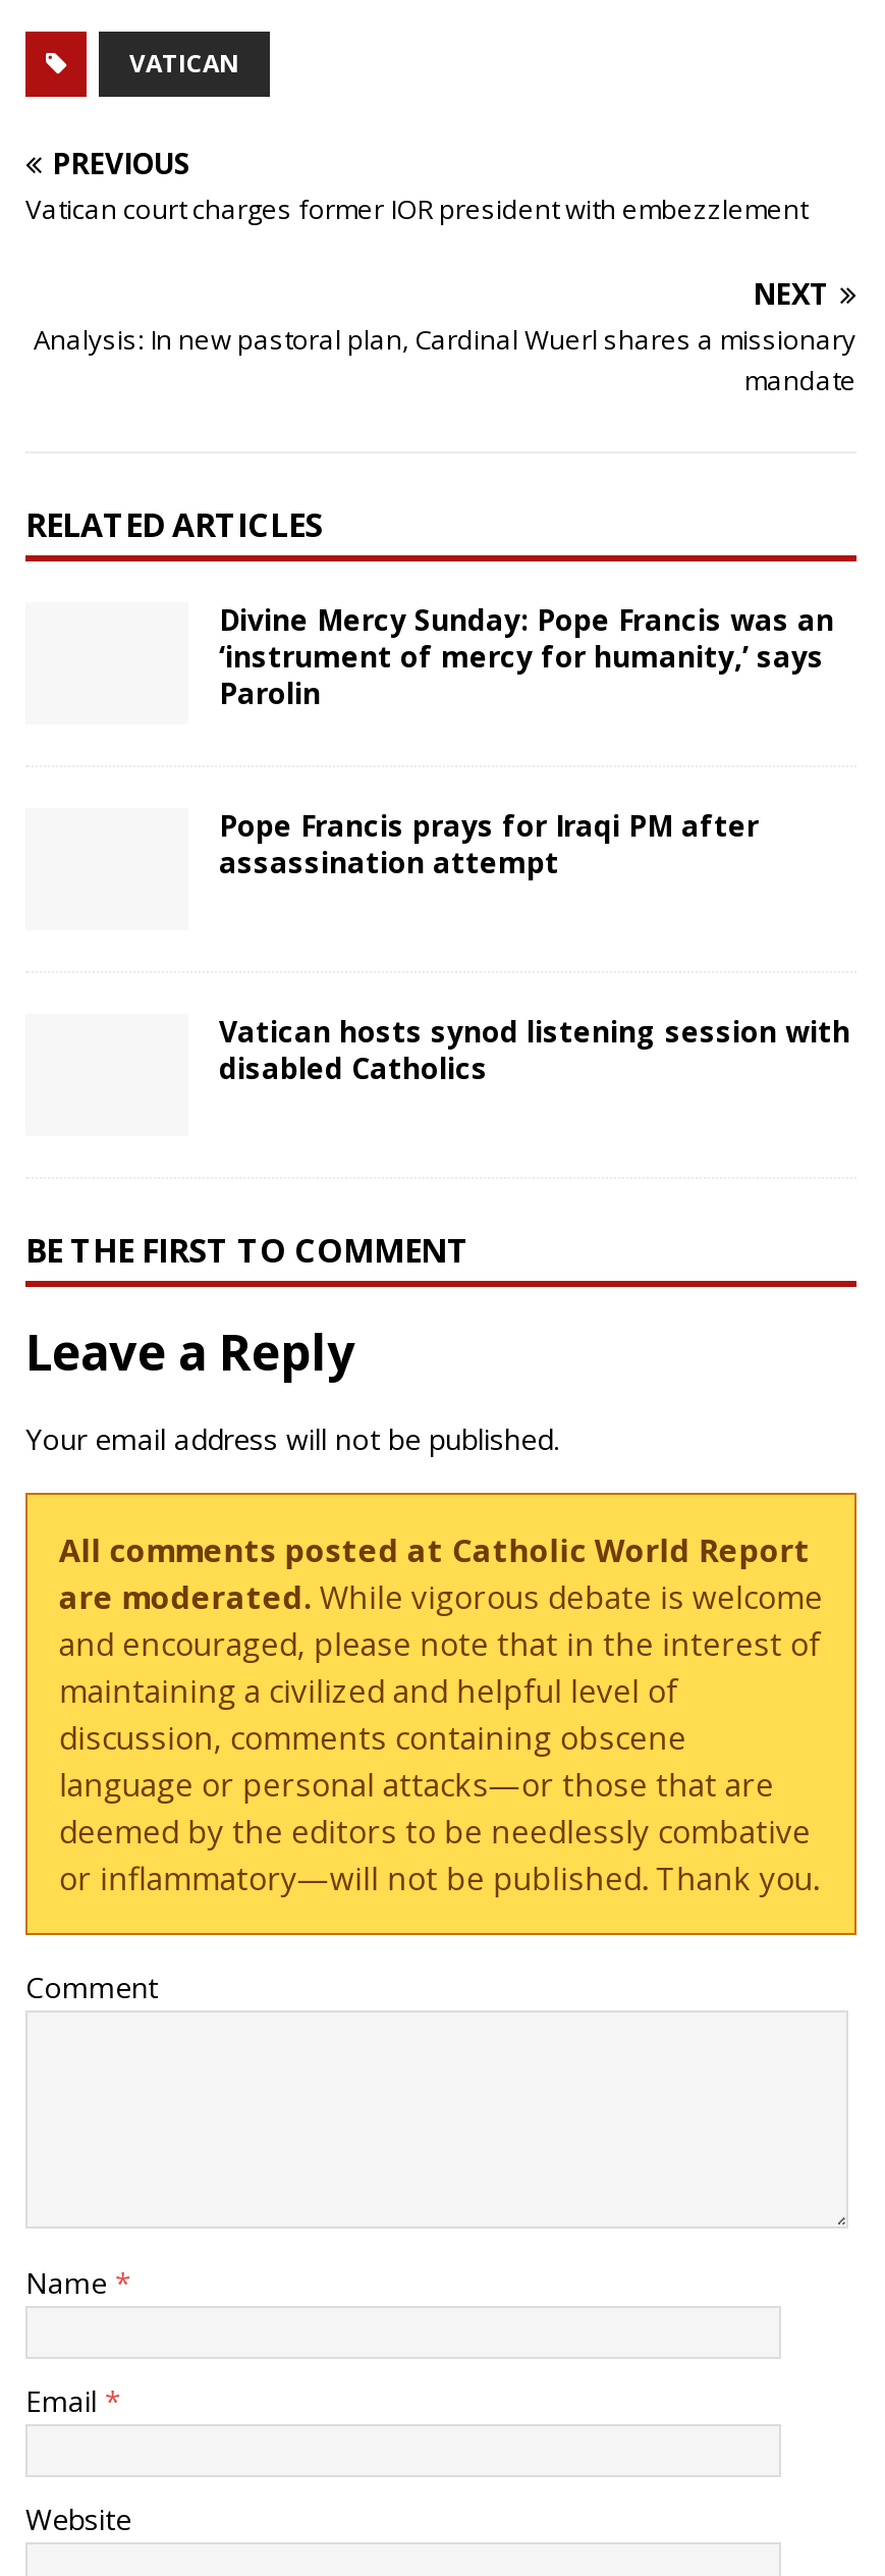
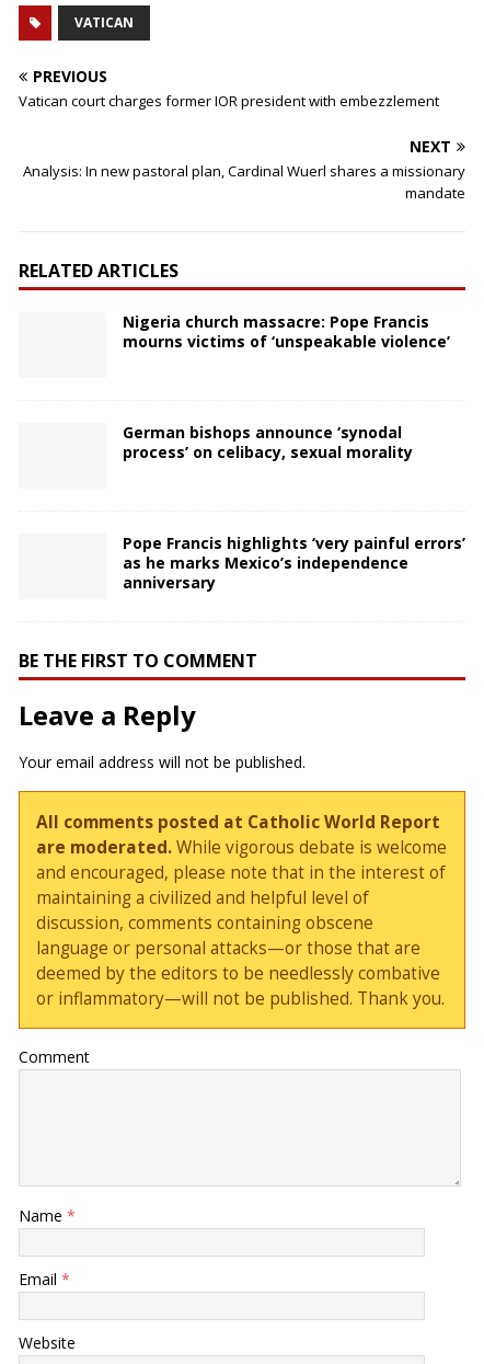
[219,599,834,711] Divine Mercy Sunday: Pope Francis was an | ‘instrument of mercy for humanity,’ says | Parolin -> [123,311,450,351] Nigeria church massacre: Pope Francis | mourns victims of ‘unspeakable violence’
[219,805,759,881] Pope Francis prays for Iraqi PM after | assassination attempt -> [123,421,413,462] German bishops announce ‘synodal | process’ on celibacy, sexual morality
[219,1011,850,1087] Vatican hosts synod listening session with | disabled Catholics -> [123,532,465,592] Pope Francis highlights ‘very painful errors’ | as he marks Mexico’s independence | anniversary

